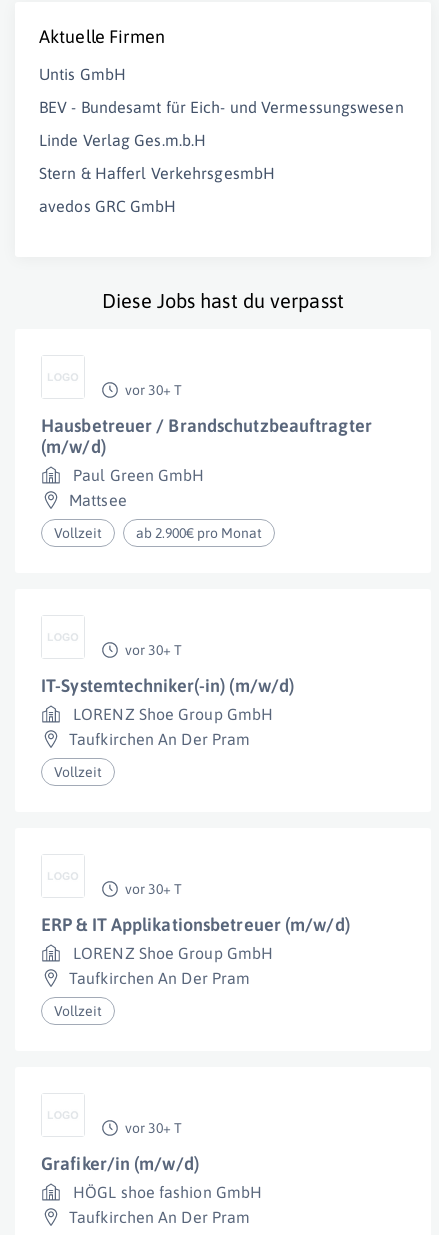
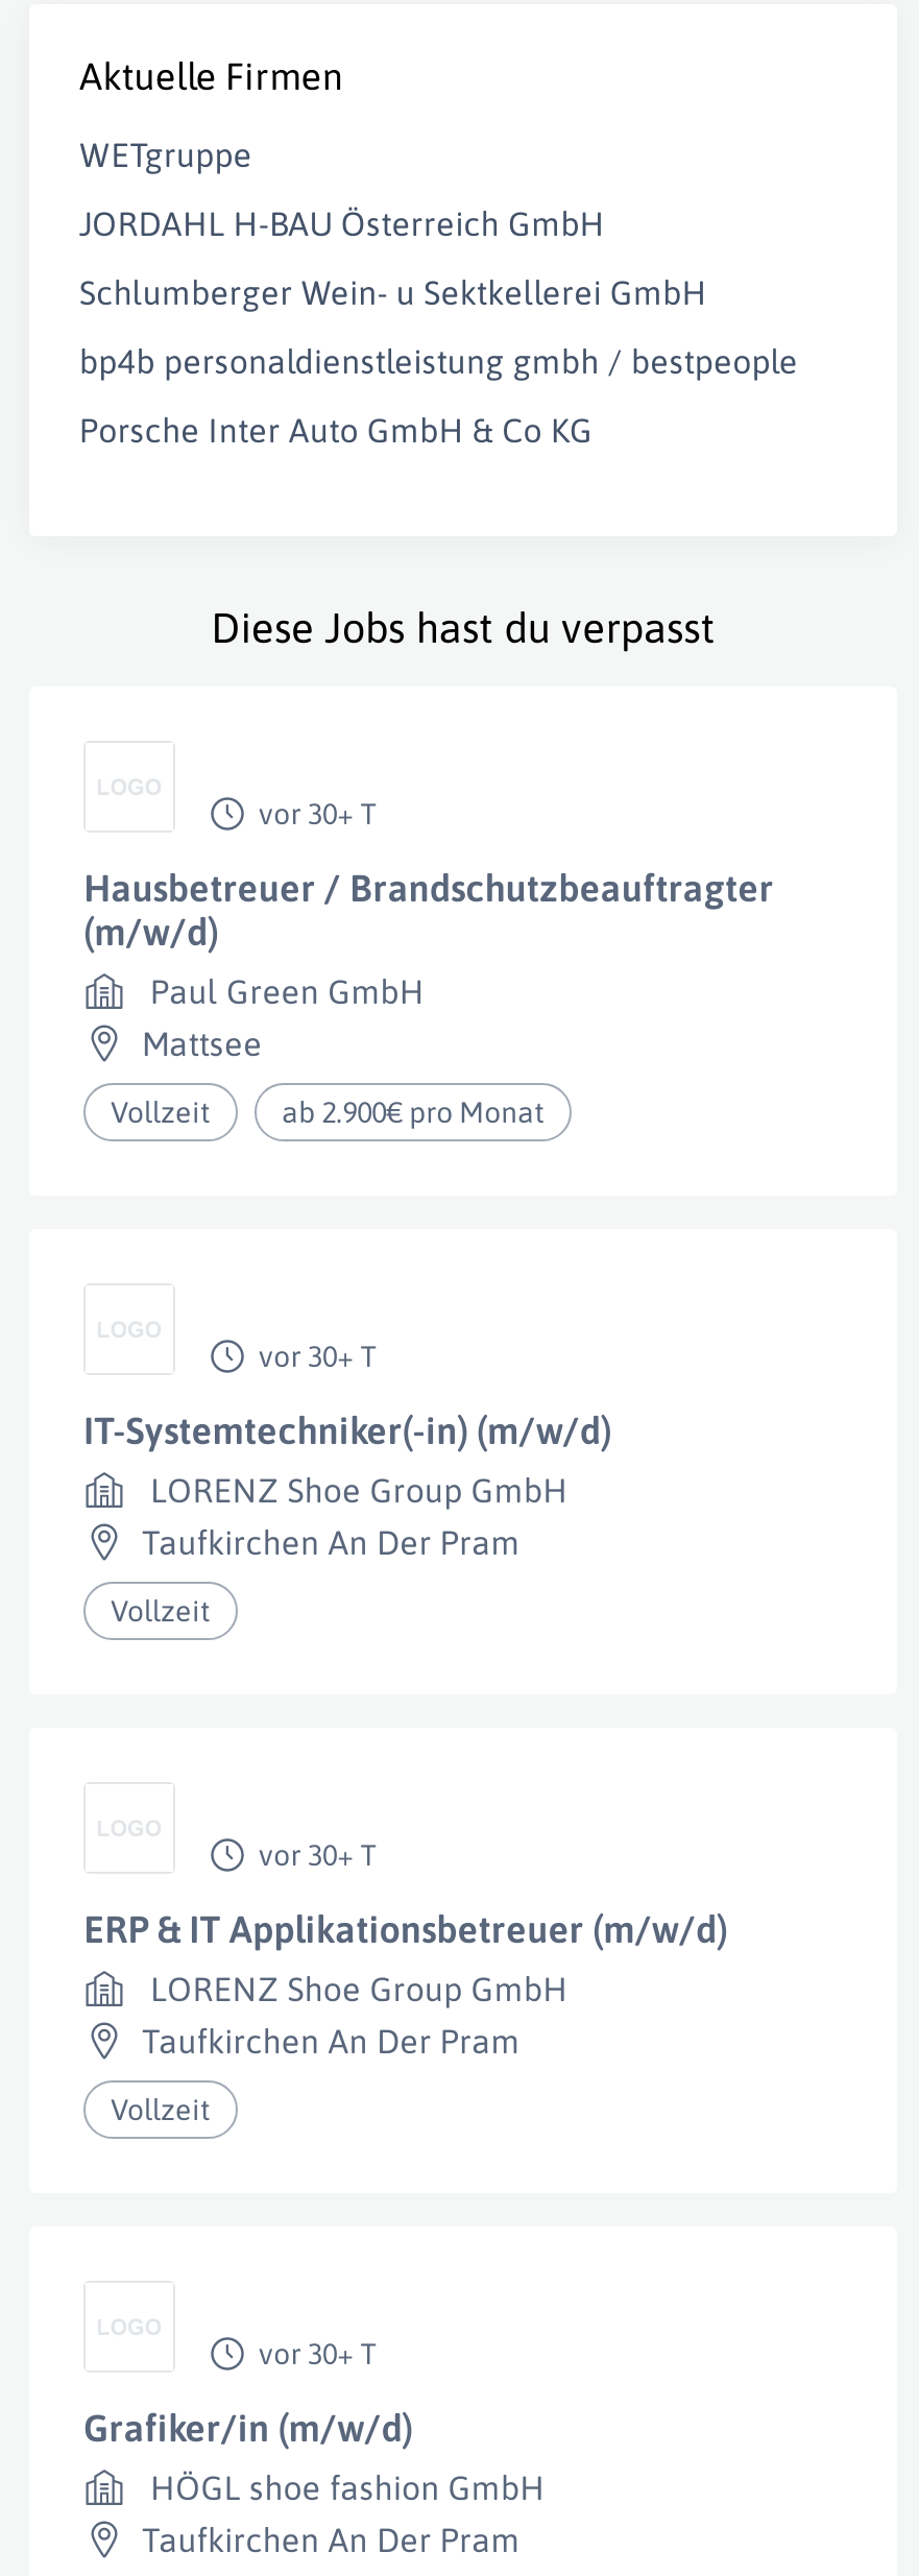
[39,65,126,83] Untis GmbH -> [79,136,252,173] WETgruppe
[39,98,404,116] BEV - Bundesamt für Eich- und Vermessungswesen -> [79,204,605,242] JORDAHL H-BAU Österreich GmbH
[39,131,206,149] Linde Verlag Ges.m.b.H -> [79,273,707,311] Schlumberger Wein- u Sektkellerei GmbH
[39,164,275,182] Stern & Hafferl VerkehrsgesmbH -> [79,342,798,380] bp4b personaldienstleistung gmbh / bestpeople
[39,197,176,215] avedos GRC GmbH -> [79,411,593,449] Porsche Inter Auto GmbH & Co KG

